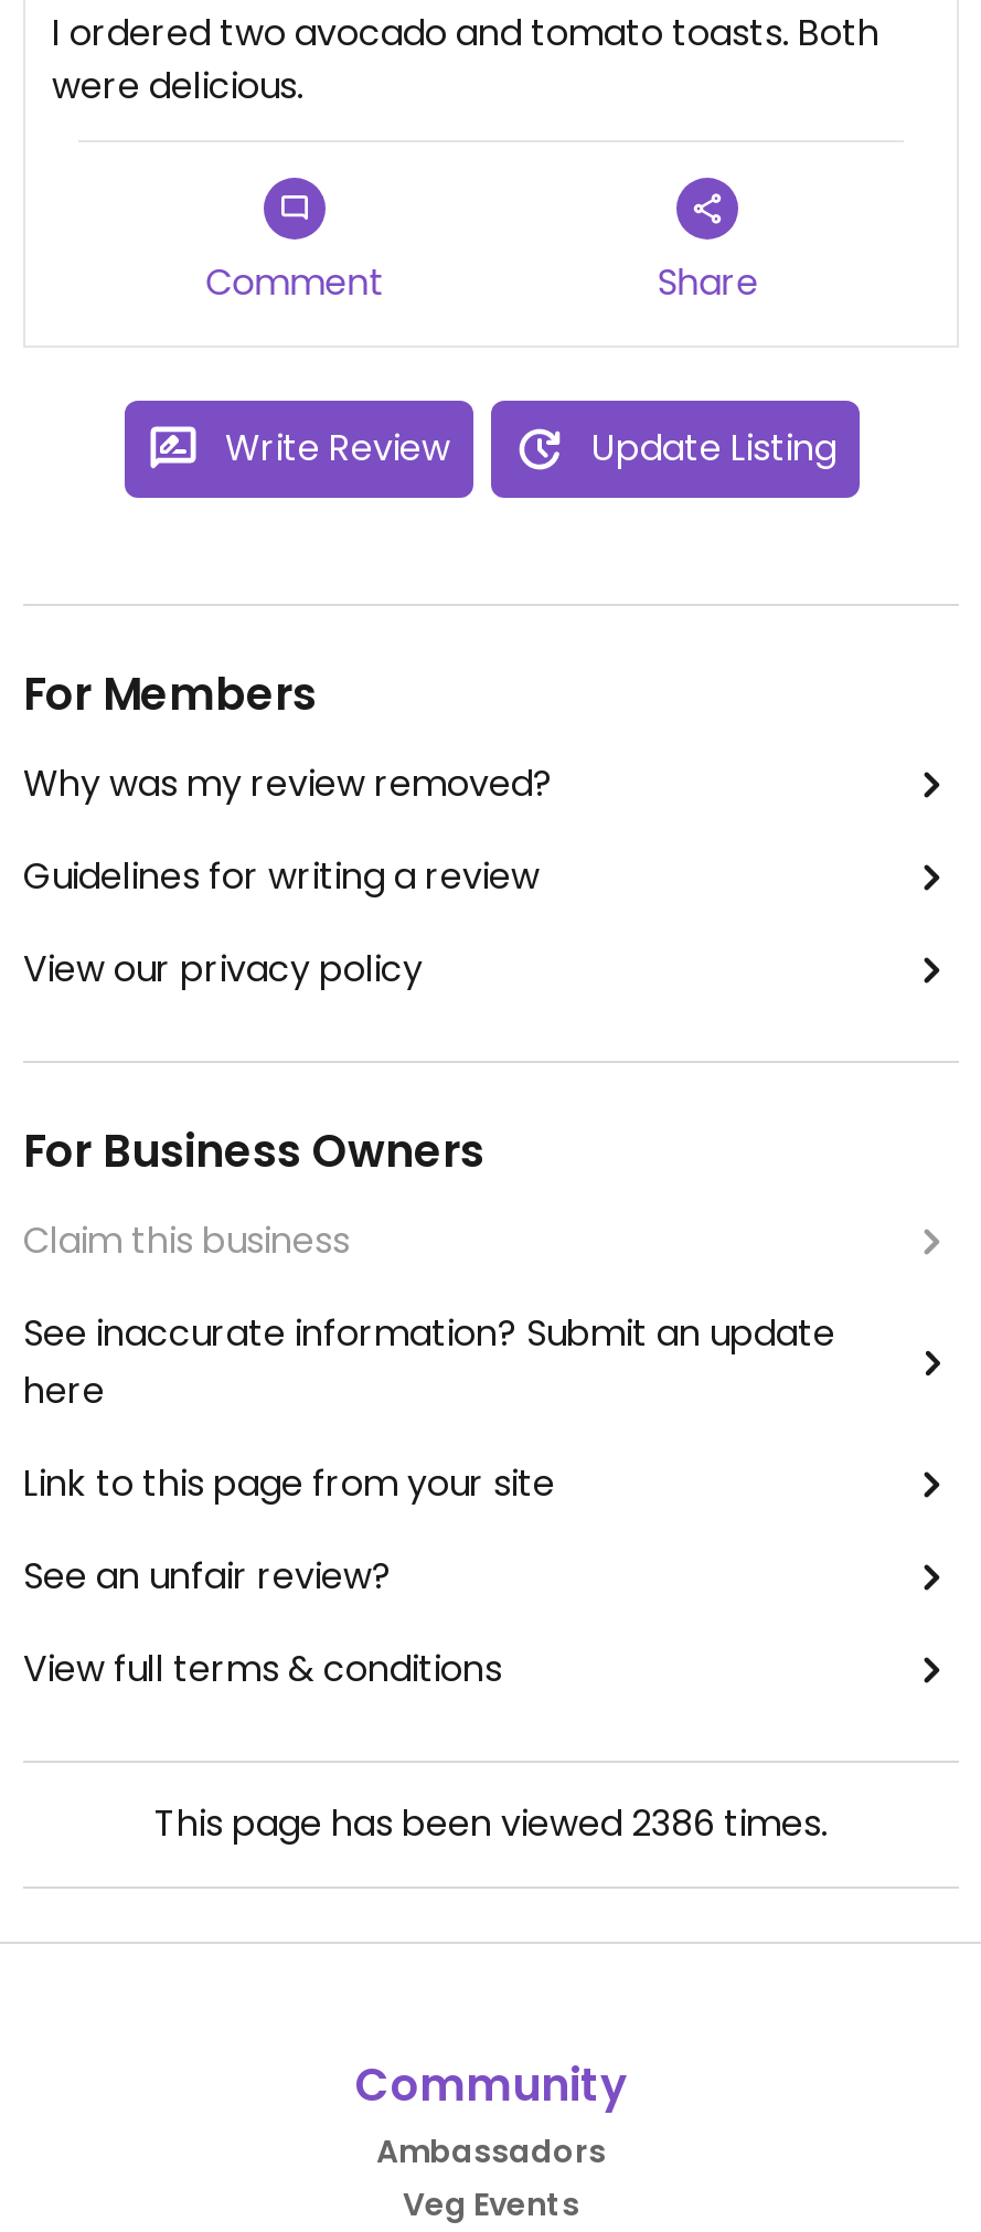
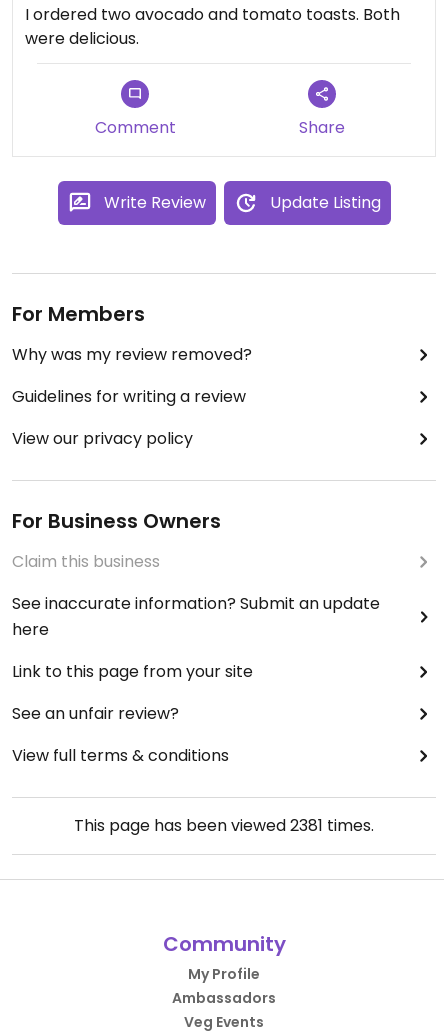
[154,1798,828,1849] This page has been viewed 2386 times. -> [74,814,374,837] This page has been viewed 2381 times.
none -> [188,964,260,984] My Profile

